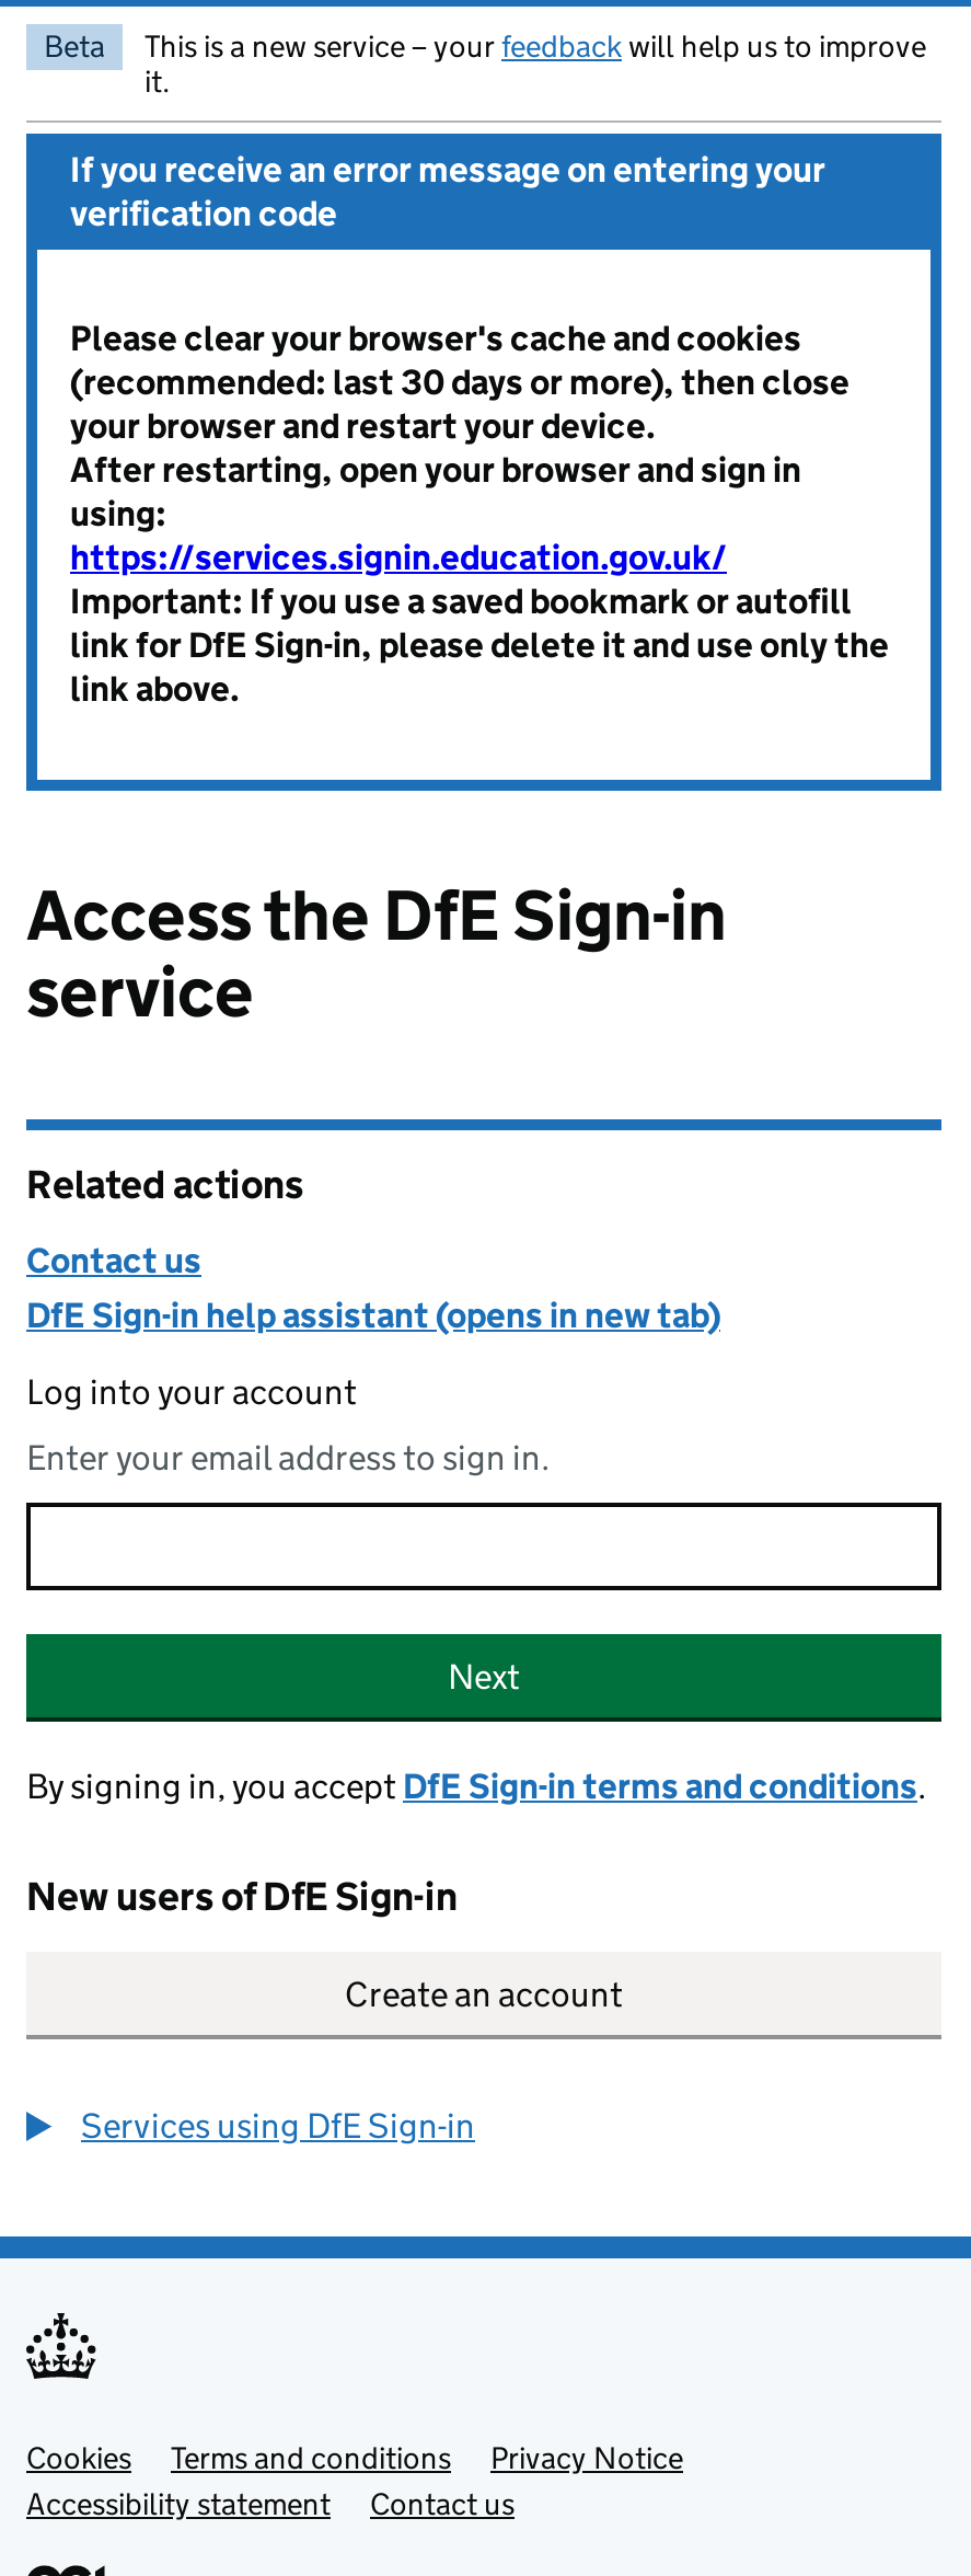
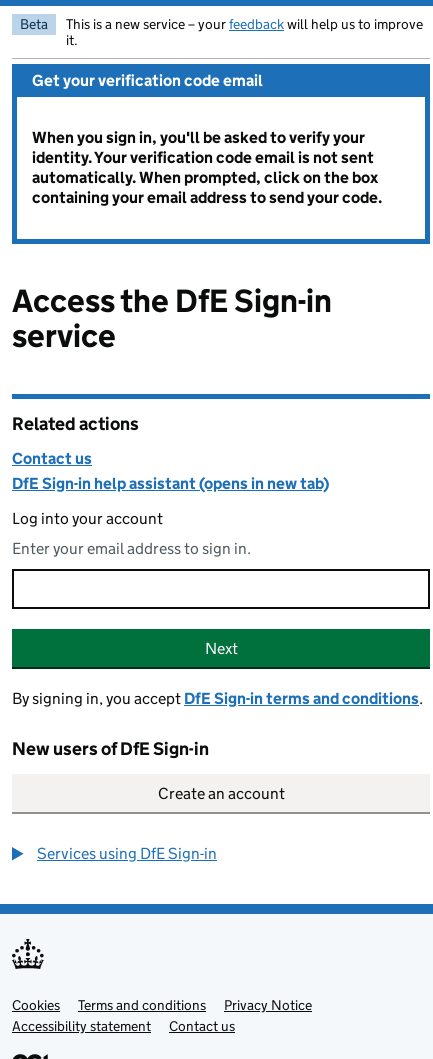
[70,149,825,234] If you receive an error message on entering your | verification code -> [32,71,263,90] Get your verification code email
[70,318,889,710] Please clear your browser's cache and cookies | (recommended: last 30 days or more), then close | your browser and restart your device. | After restarting, open your browser and sign in | using: | https://services.signin.education.gov.uk/ | Important: If you use a saved bookmark or autofill | link for DfE Sign-in, please delete it and use only the | link above. -> [32,128,382,207] When you sign in, you'll be asked to verify your | identity. Your verification code email is not sent | automatically. When prompted, click on the box | containing your email address to send your code.

